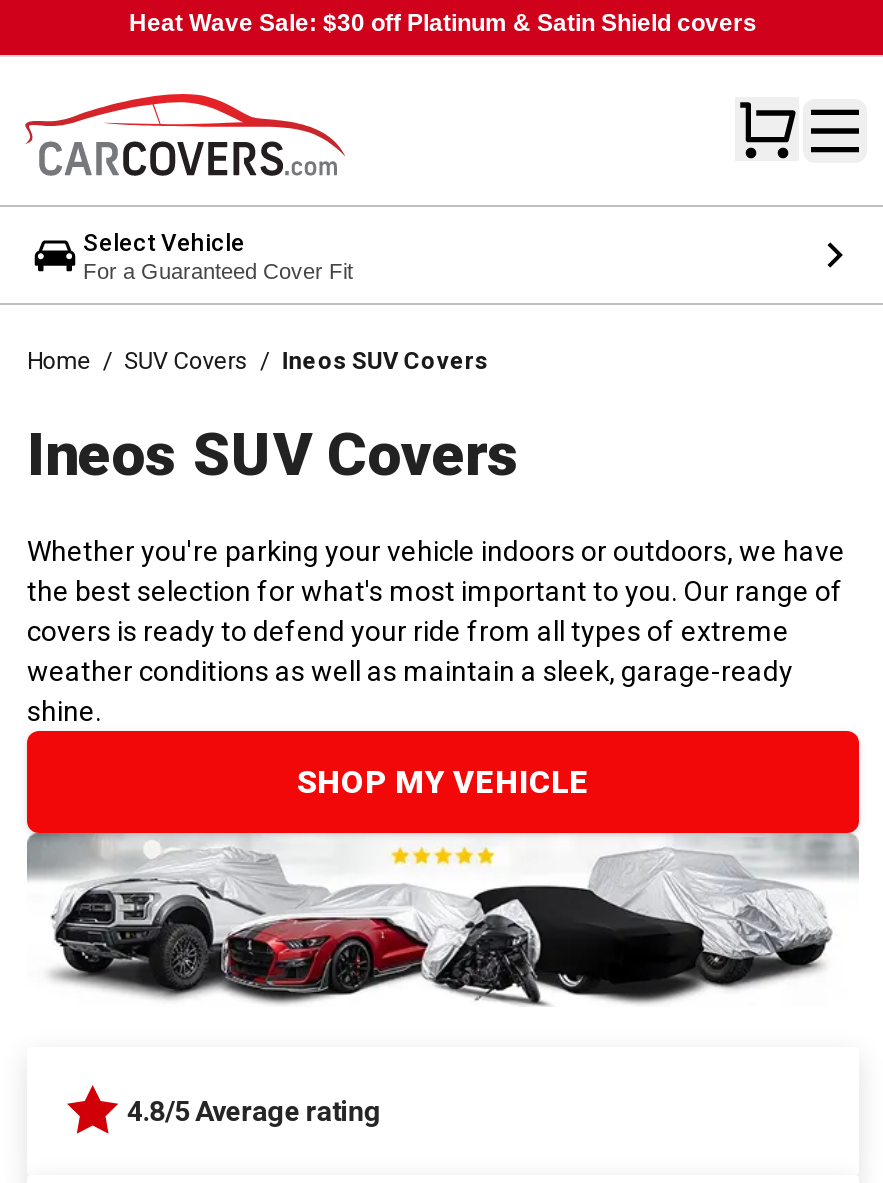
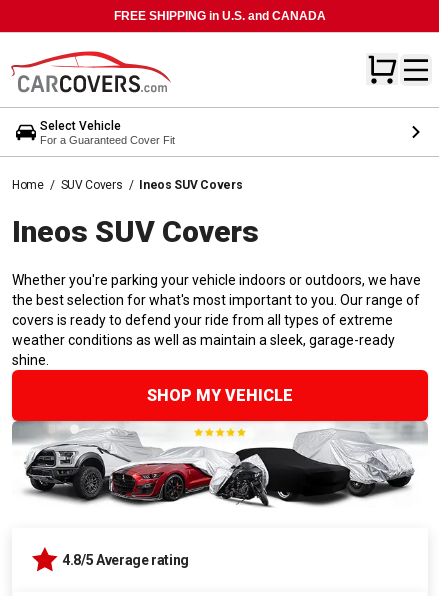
[129,9,757,37] Heat Wave Sale: $30 off Platinum & Satin Shield covers -> [114,9,326,23] FREE SHIPPING in U.S. and CANADA

